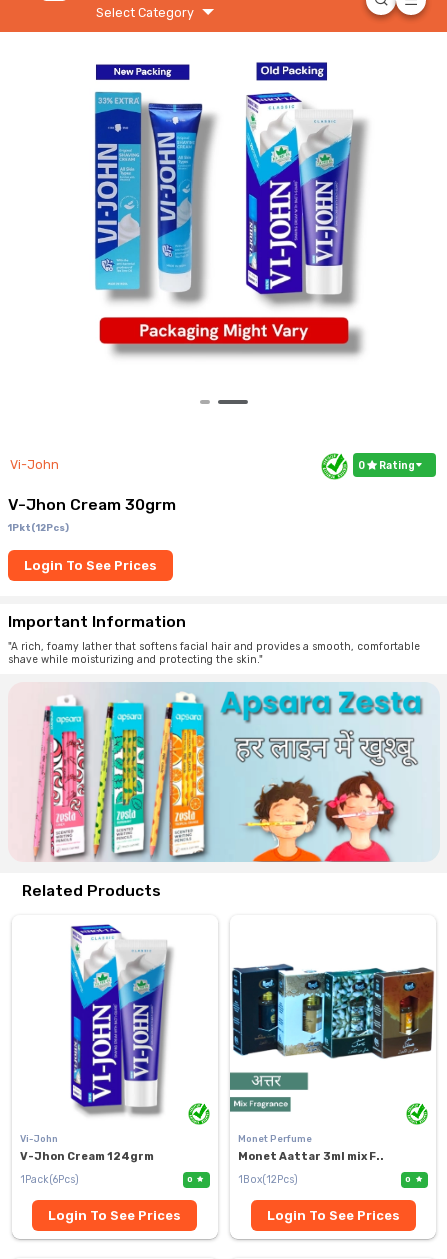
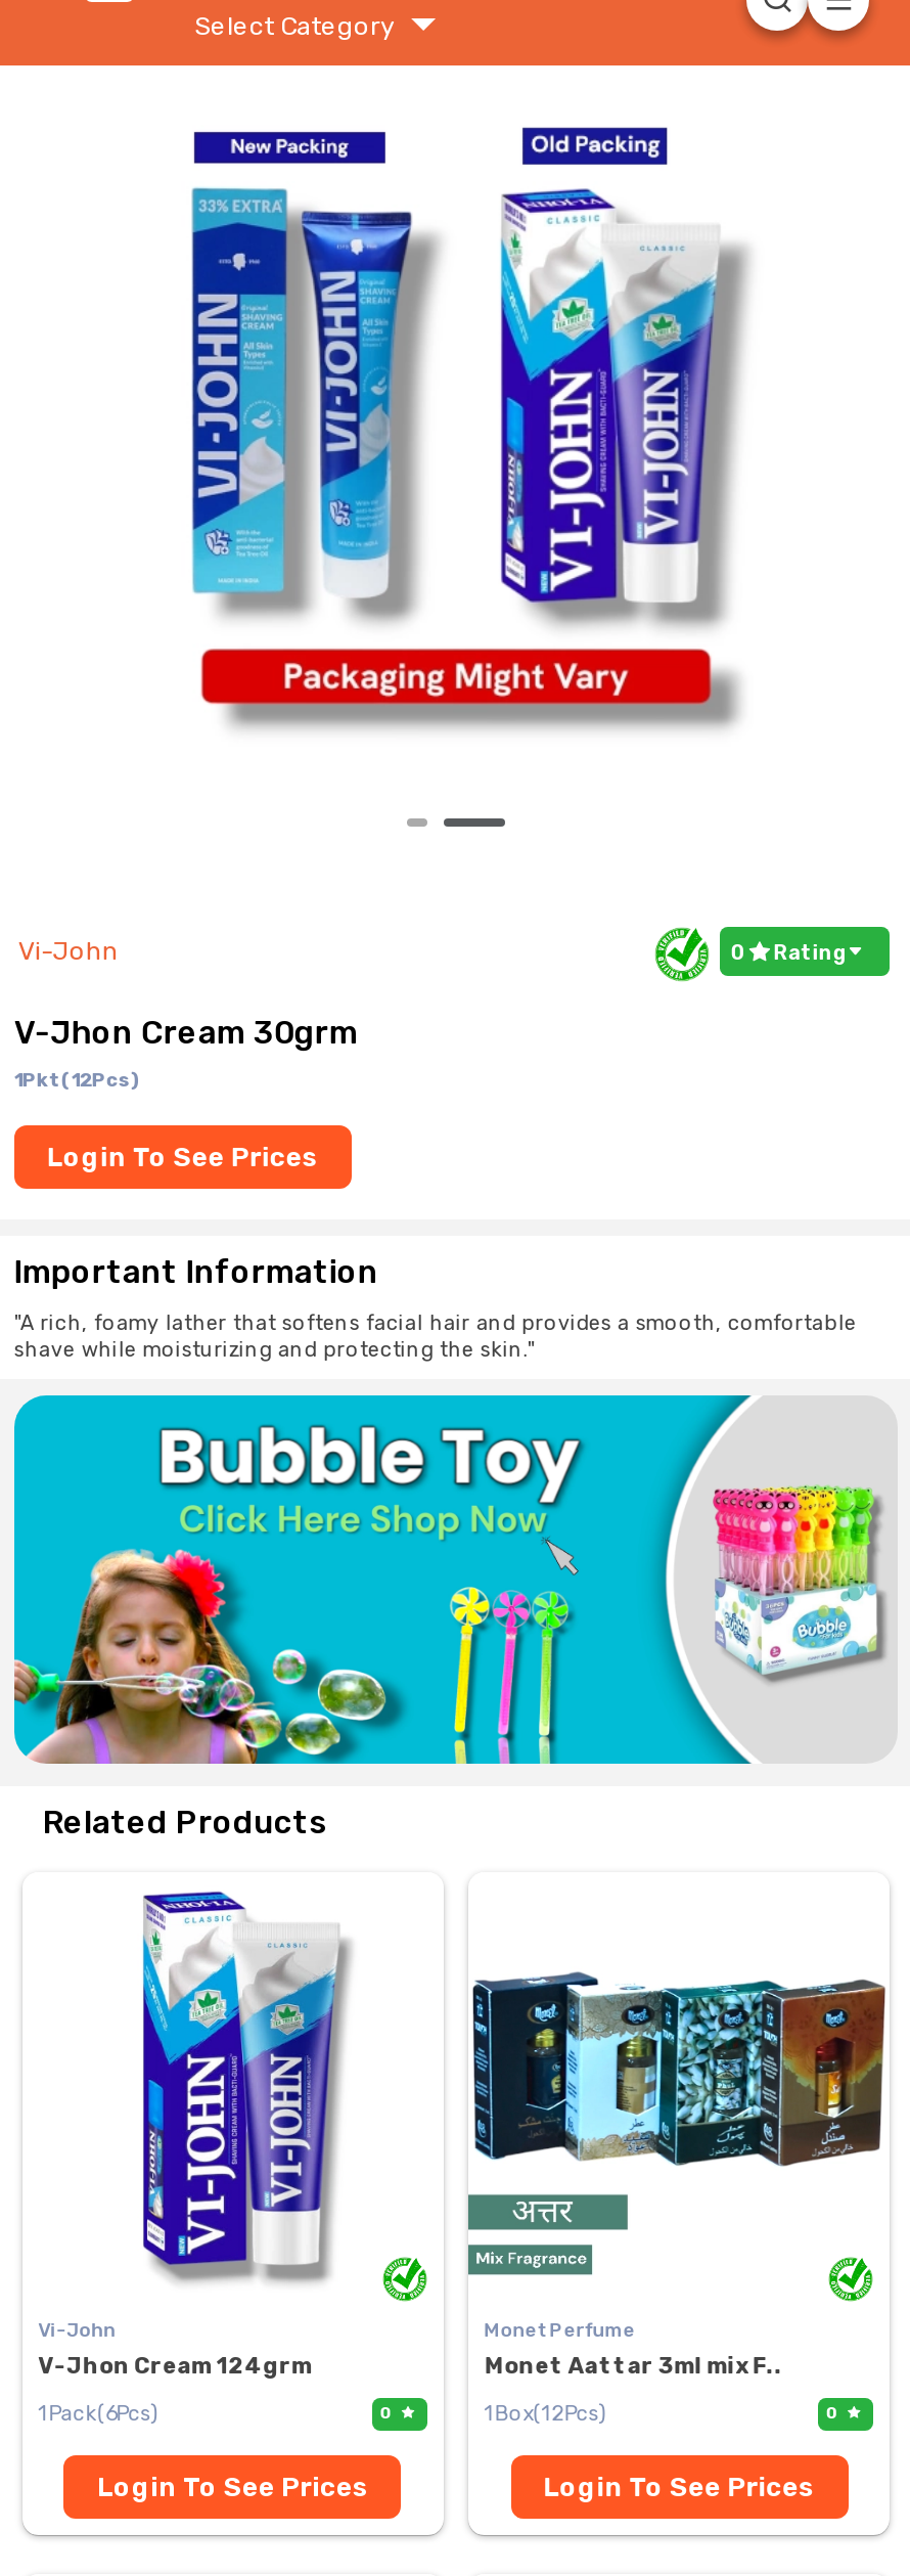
[8,682,434,863] [image] -> [12,1393,888,1766] [image]

